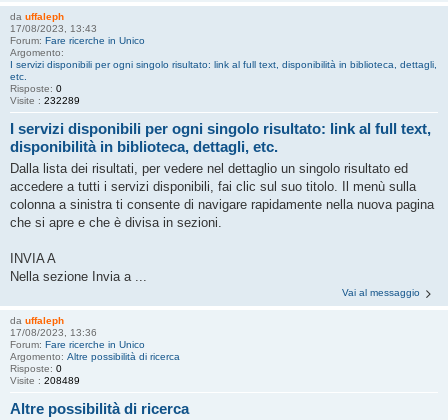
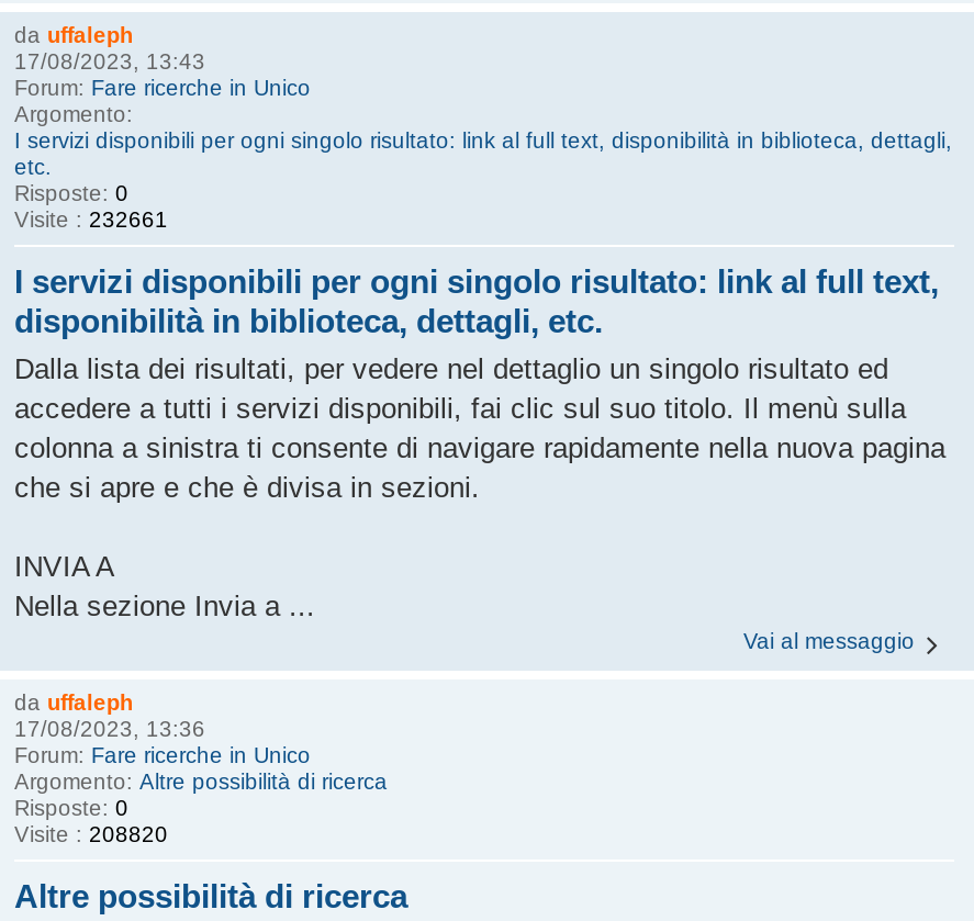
[10,94,80,105] Visite : 232289 -> [14,206,168,231] Visite : 232661
[10,375,80,386] Visite : 208489 -> [14,822,168,846] Visite : 208820

